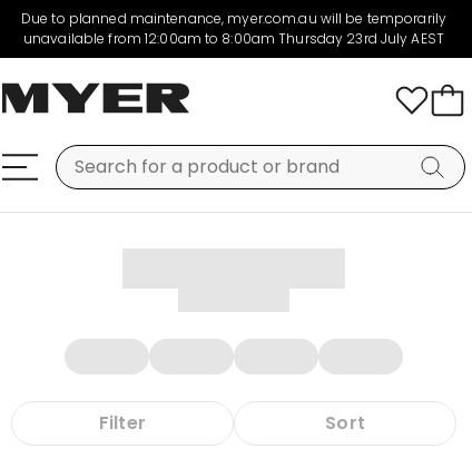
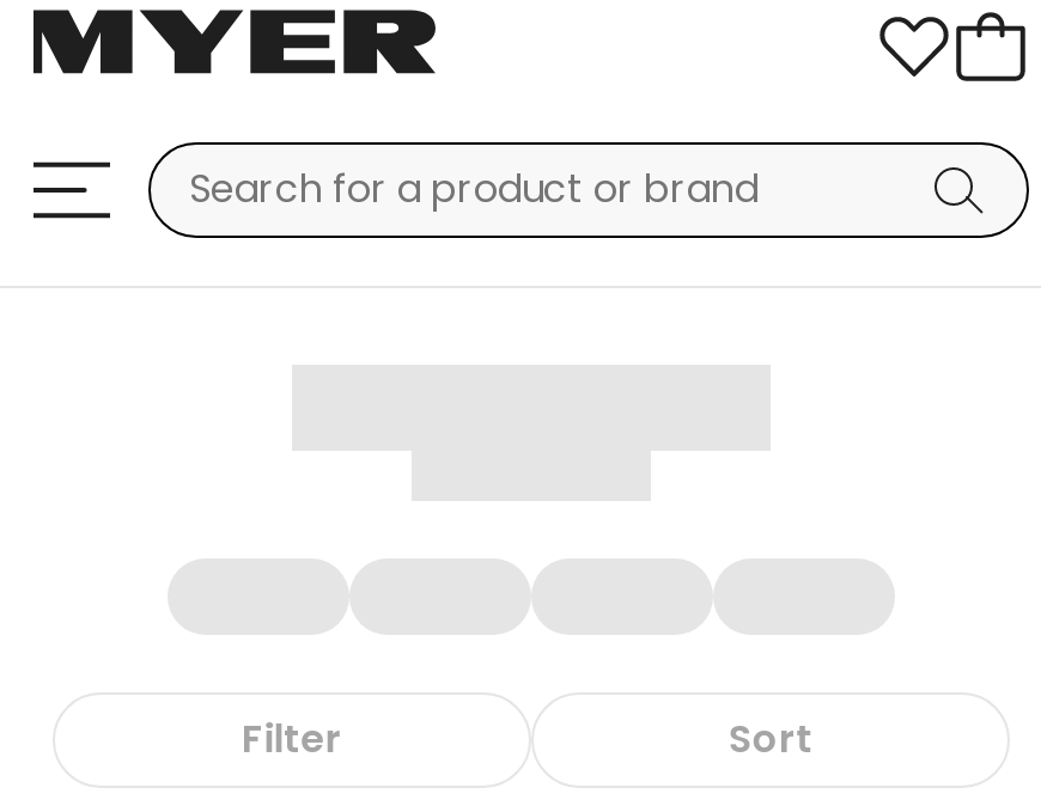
[21,9,446,48] Due to planned maintenance, myer.com.au will be temporarily | unavailable from 12:00am to 8:00am Thursday 23rd July AEST -> none

